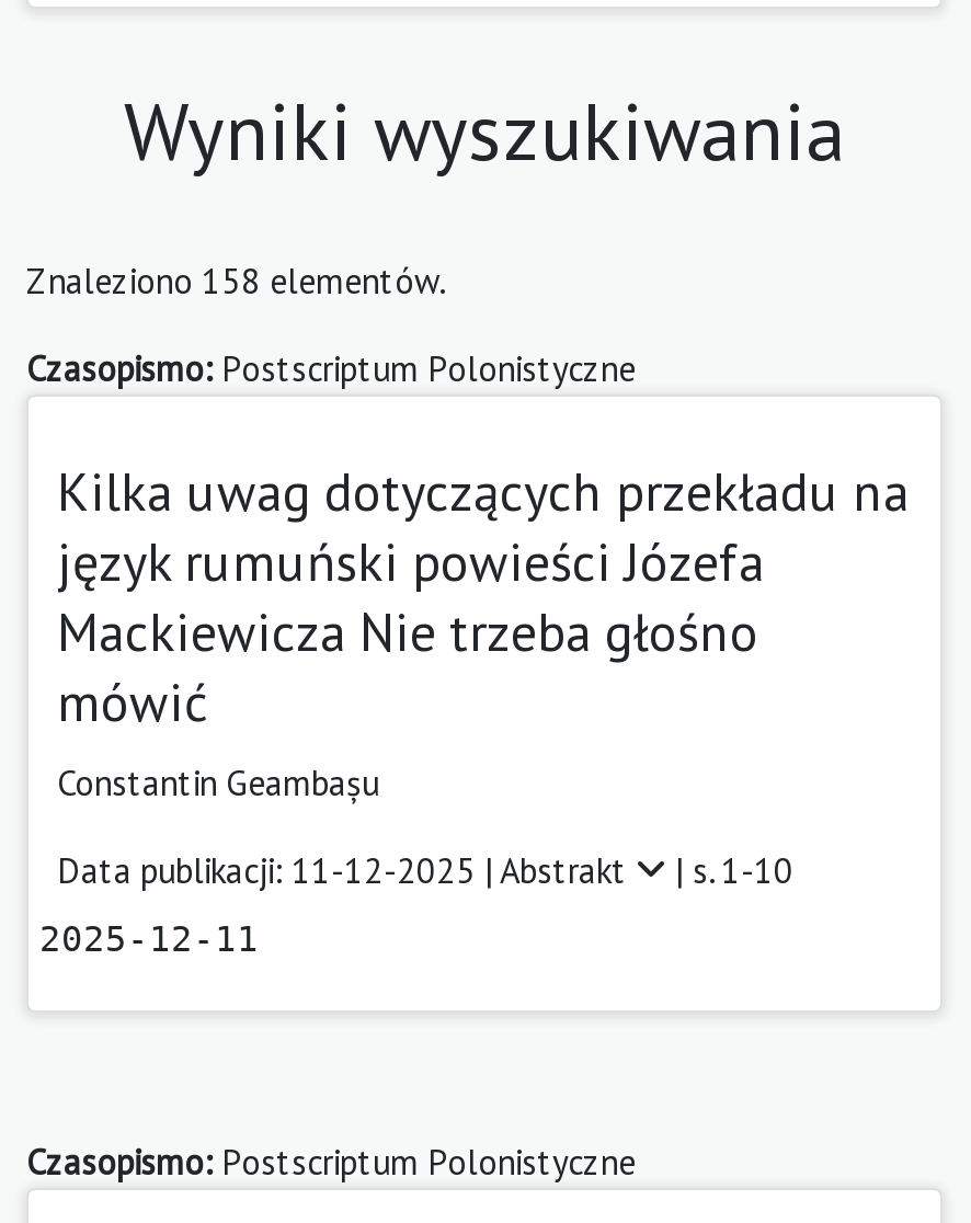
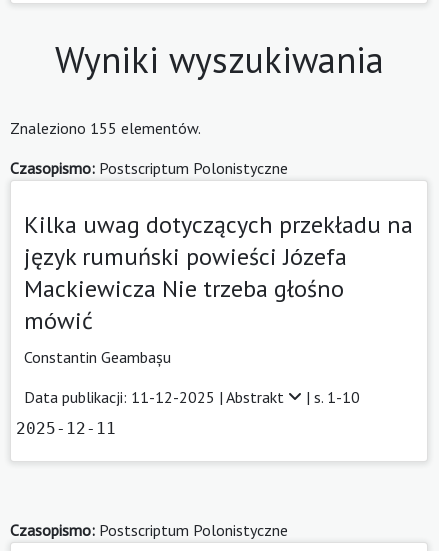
[26,259,445,302] Znaleziono 158 elementów. -> [10,118,201,138] Znaleziono 155 elementów.

